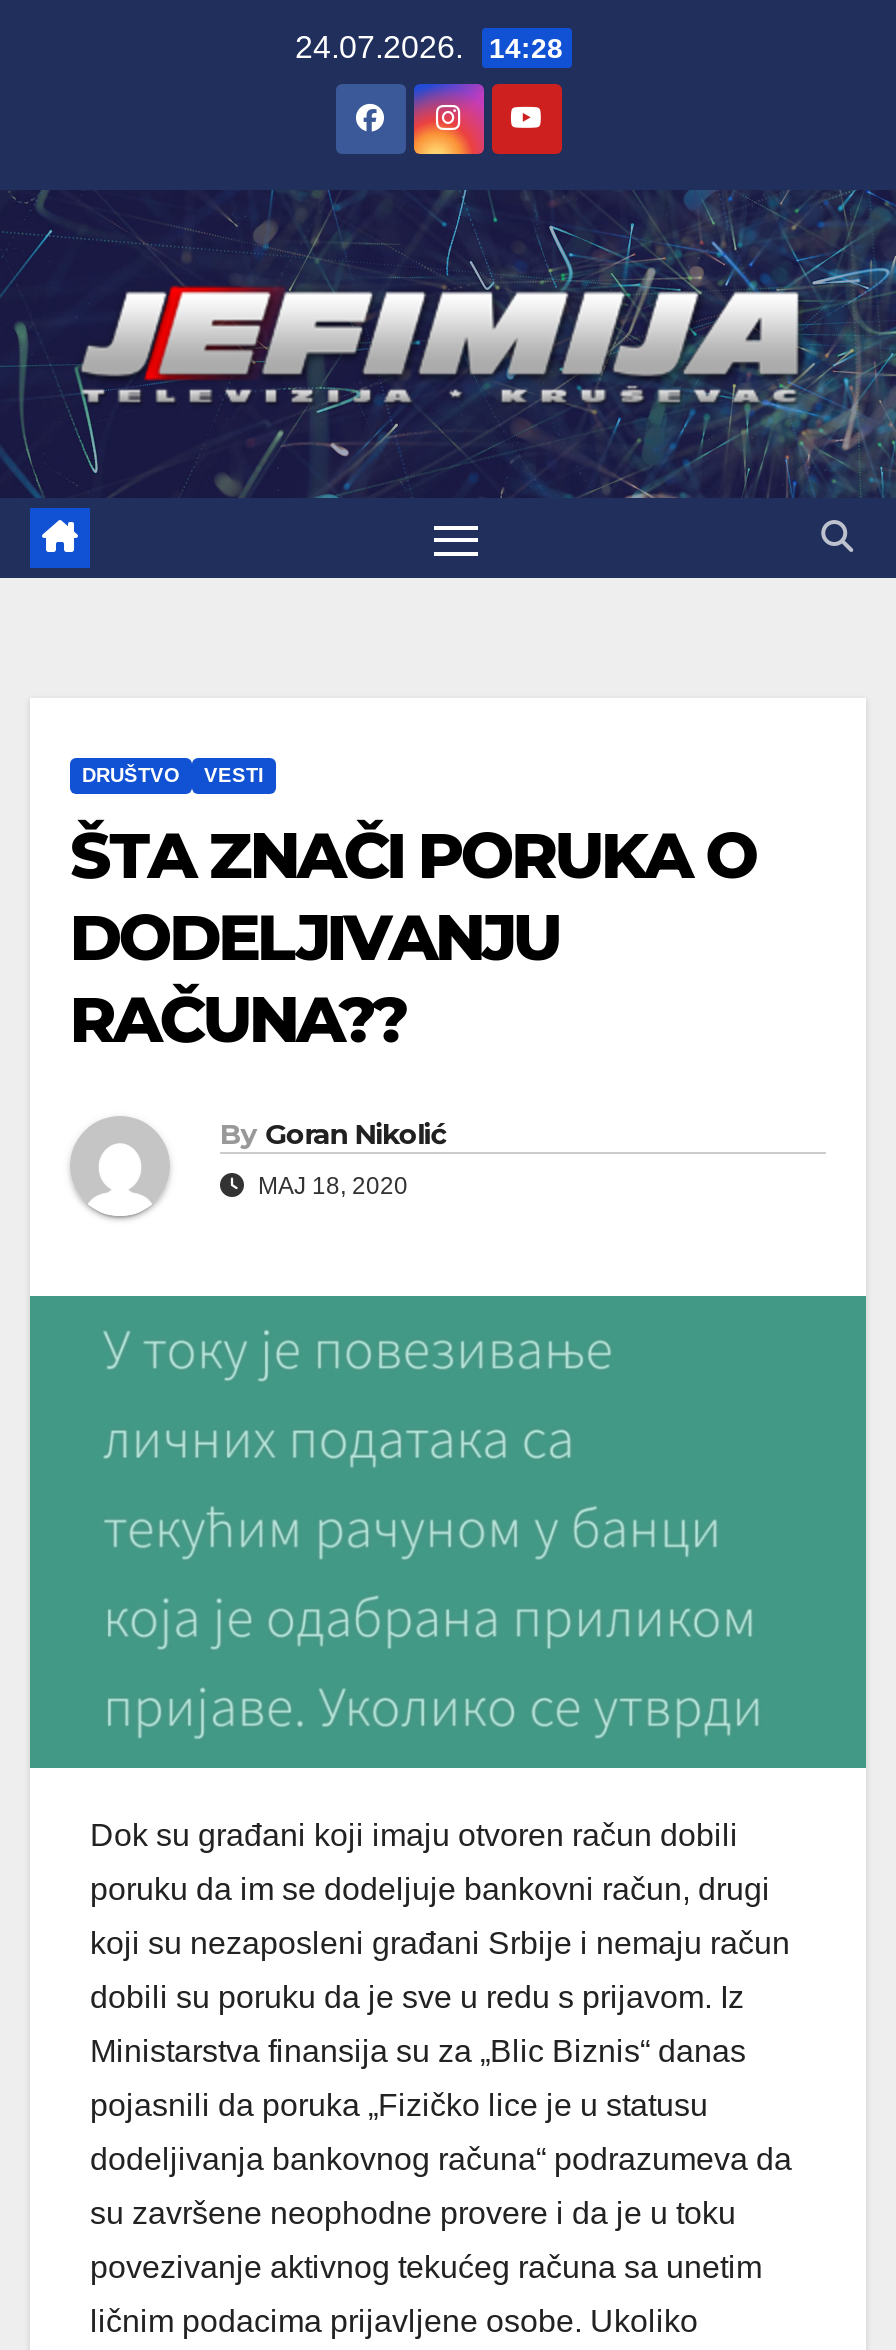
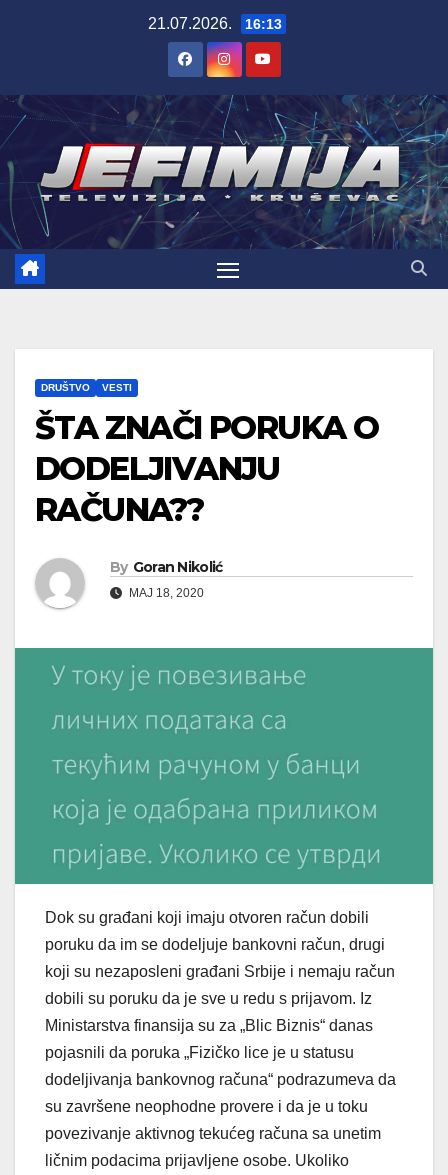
[295,30,563,64] 24.07.2026. 14:28 -> [147,15,281,32] 21.07.2026. 16:13

